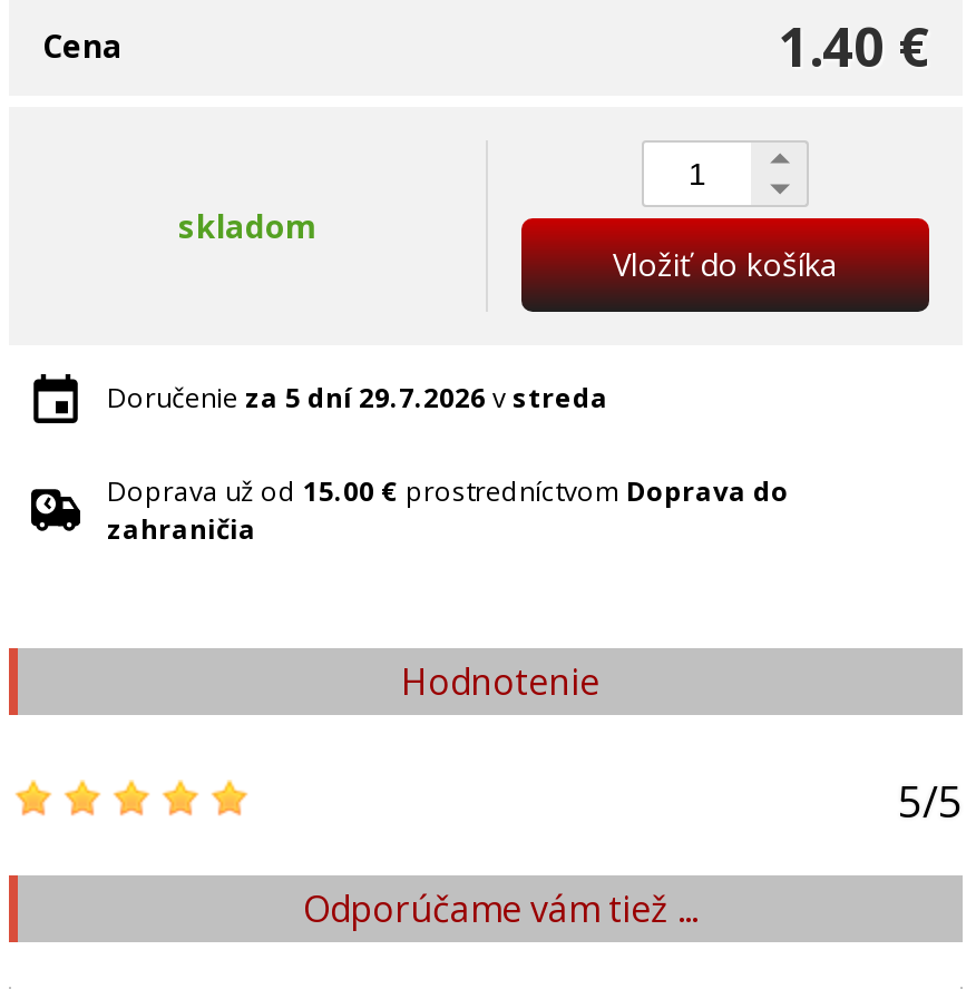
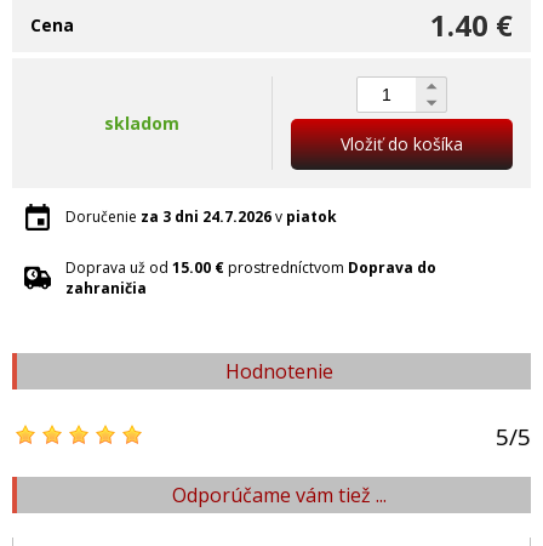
[107,378,608,416] Doručenie za 5 dní 29.7.2026 v streda -> [65,206,337,226] Doručenie za 3 dni 24.7.2026 v piatok

